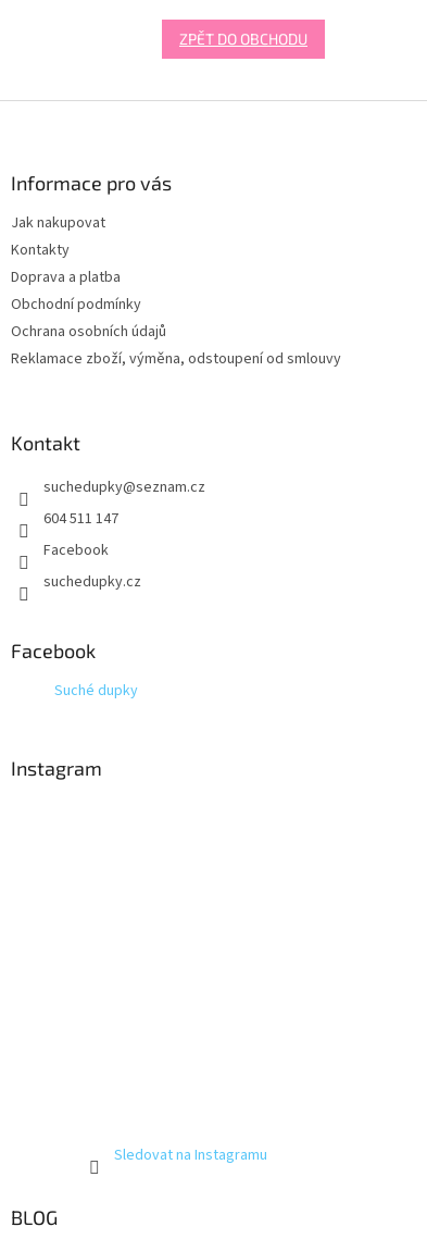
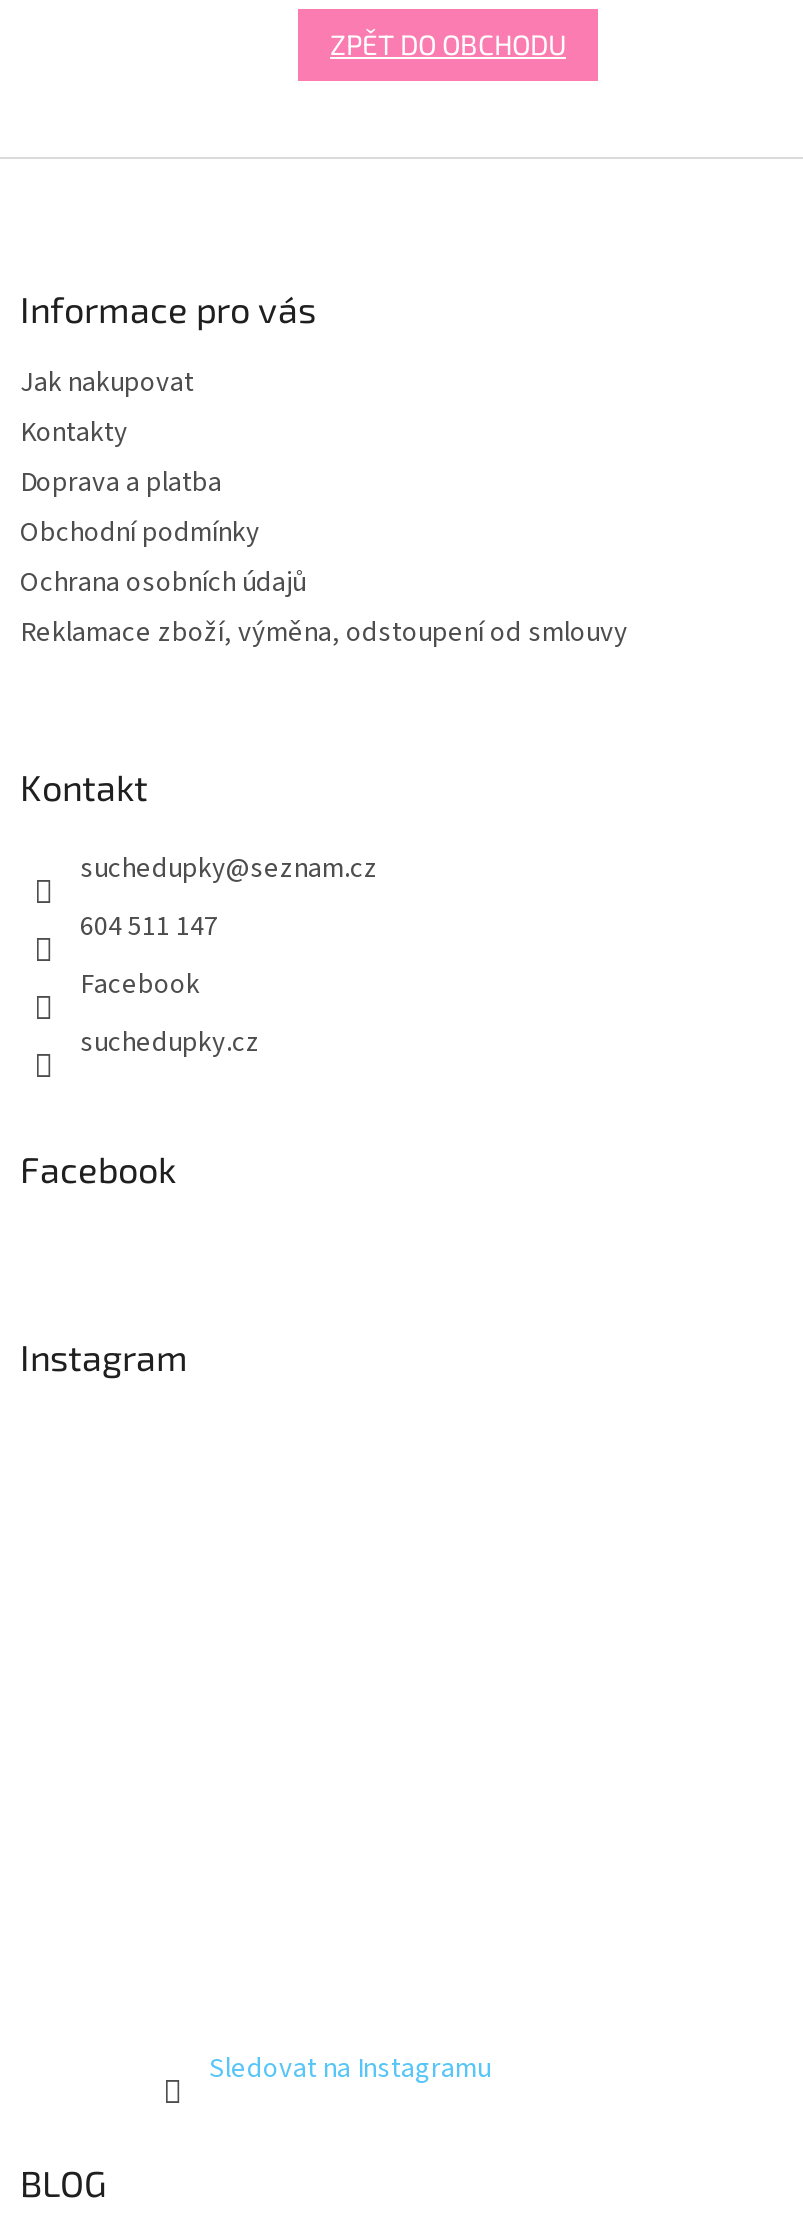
[54,680,138,702] Suché dupky -> none

